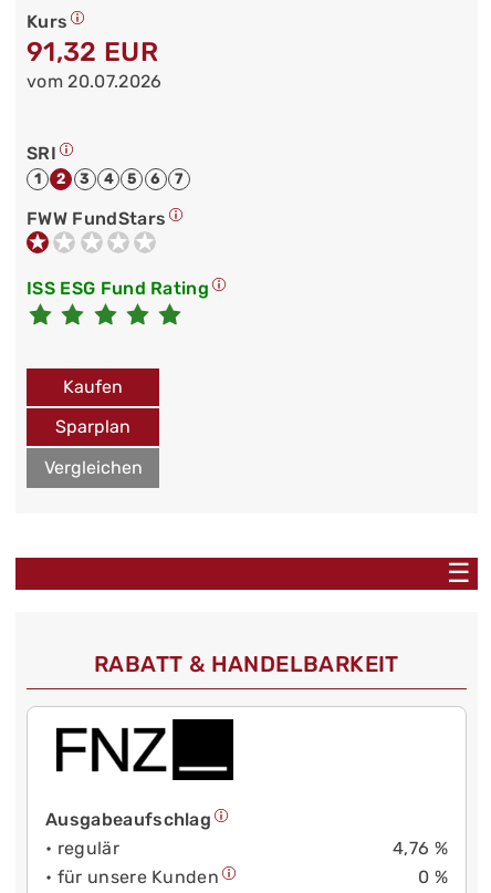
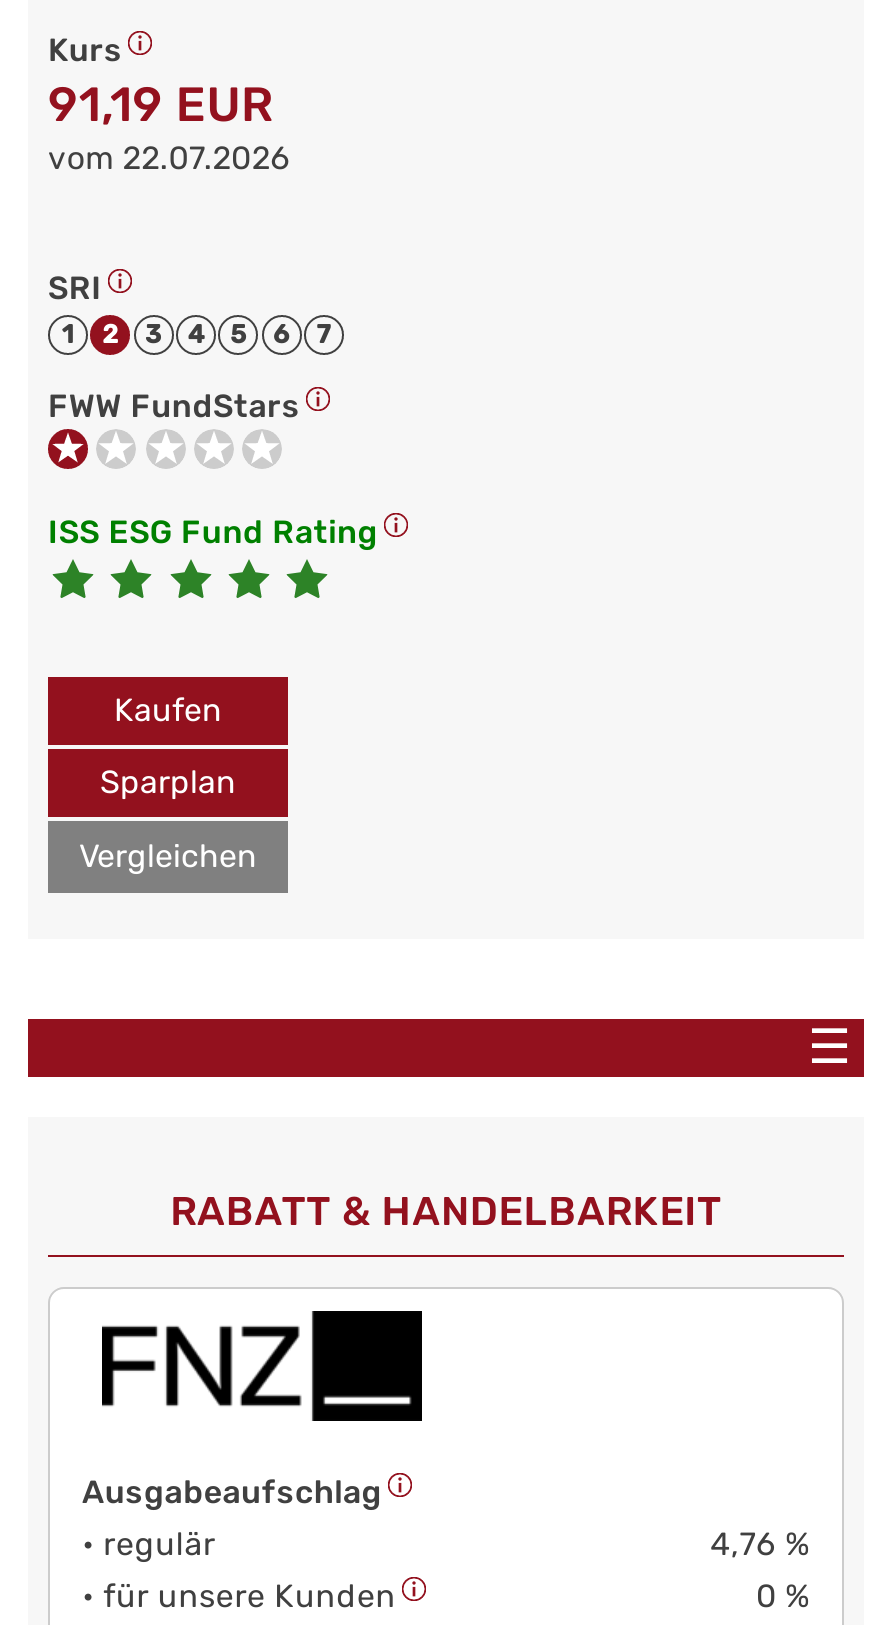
[27,37,158,68] 91,32 EUR -> [48,77,274,133] 91,19 EUR
[27,71,162,92] vom 20.07.2026 -> [48,139,291,177] vom 22.07.2026

